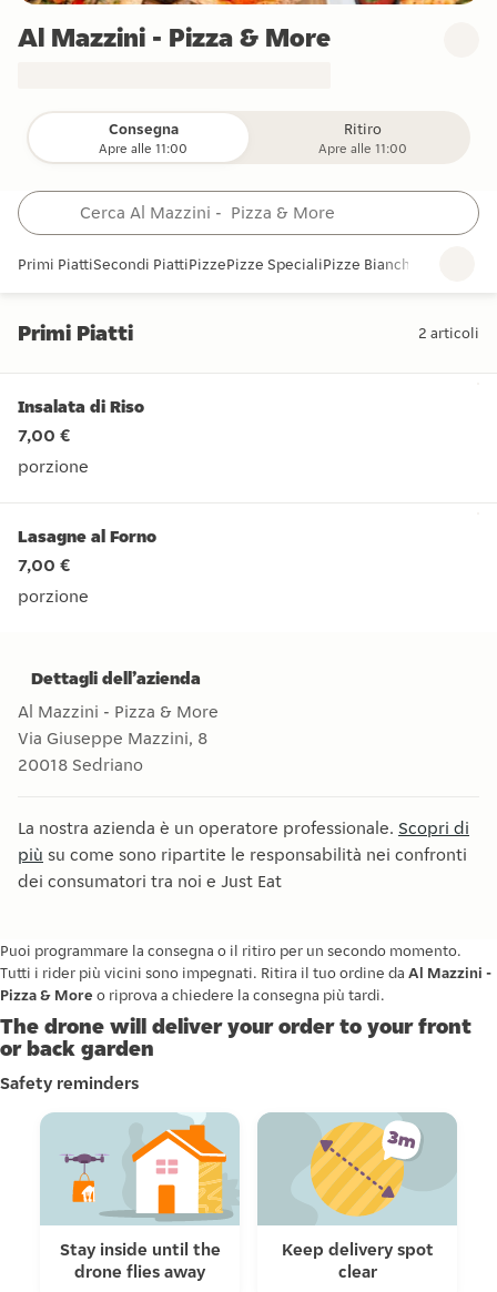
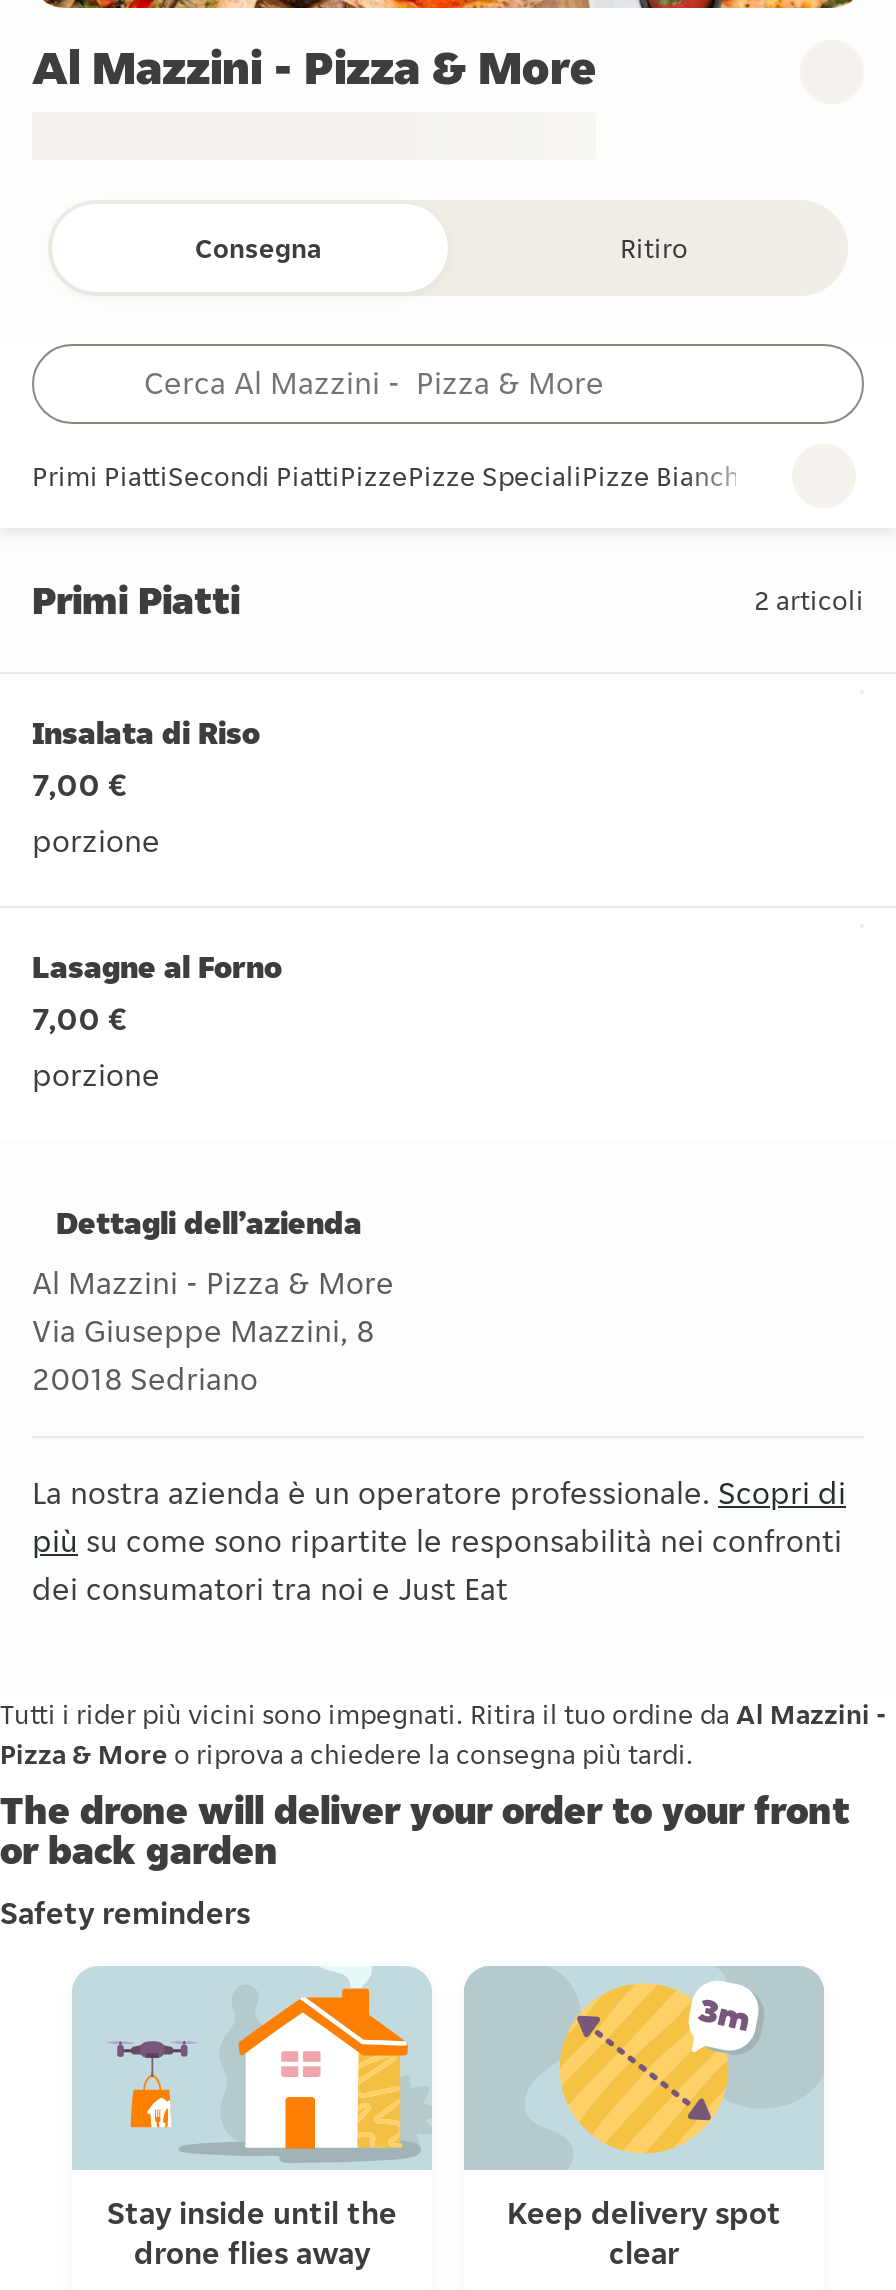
[99,140,187,156] Apre alle 11:00 -> none
[318,140,407,156] Apre alle 11:00 -> none
[0,940,461,960] Puoi programmare la consegna o il ritiro per un secondo momento. -> none

